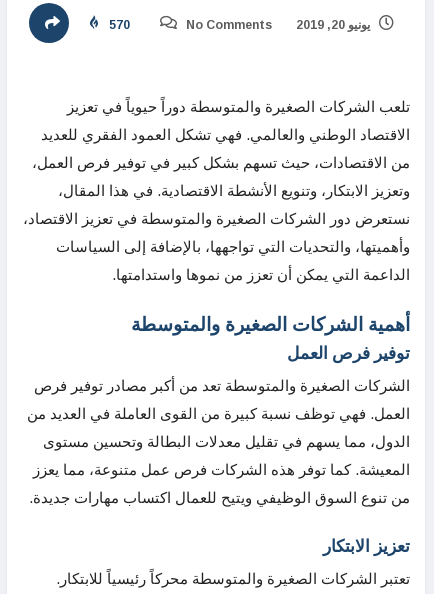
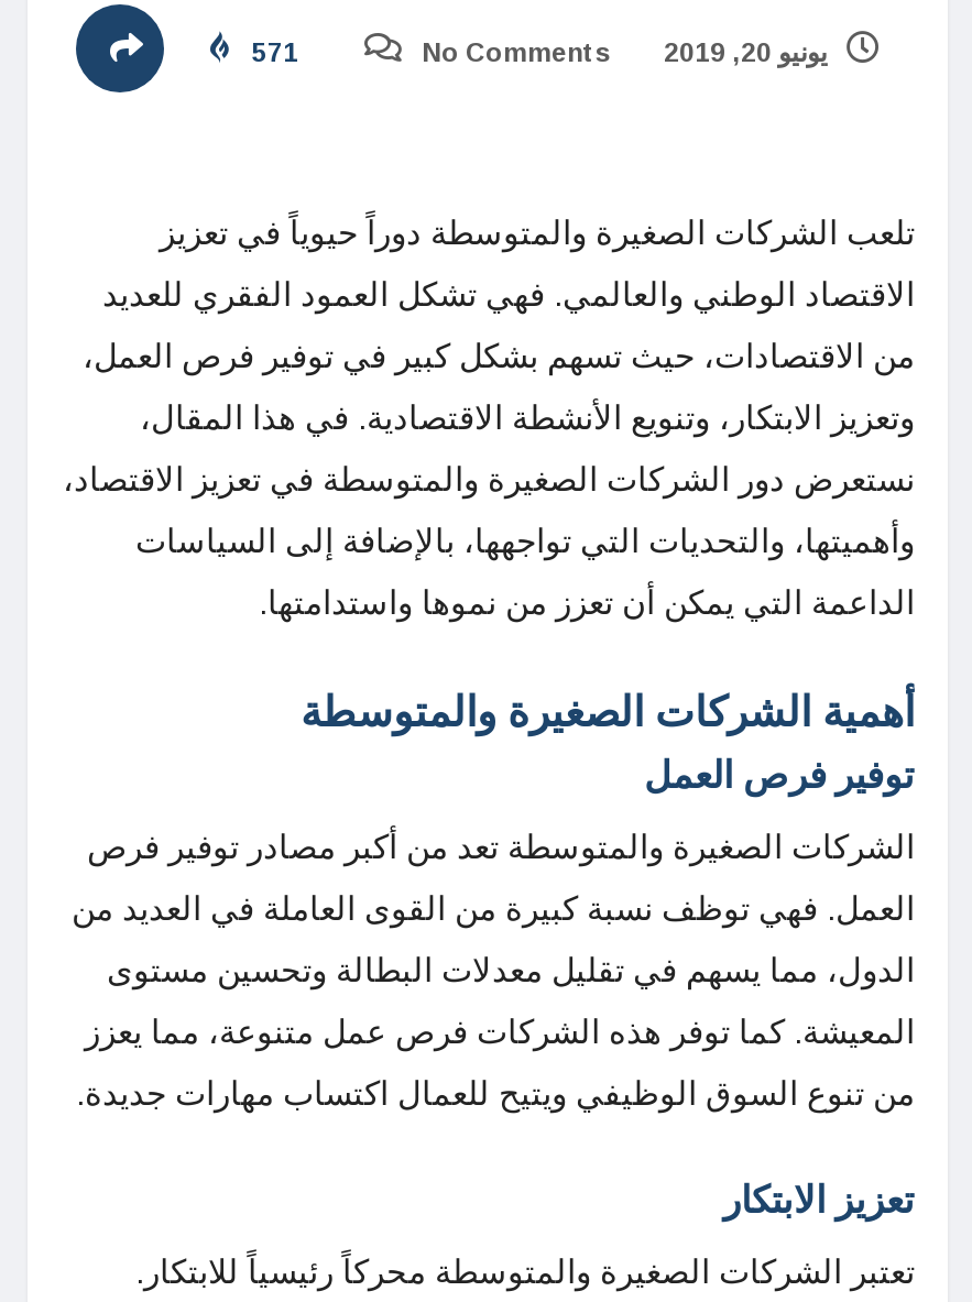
[106,18,130,32] 570 -> [245,37,298,68] 571

